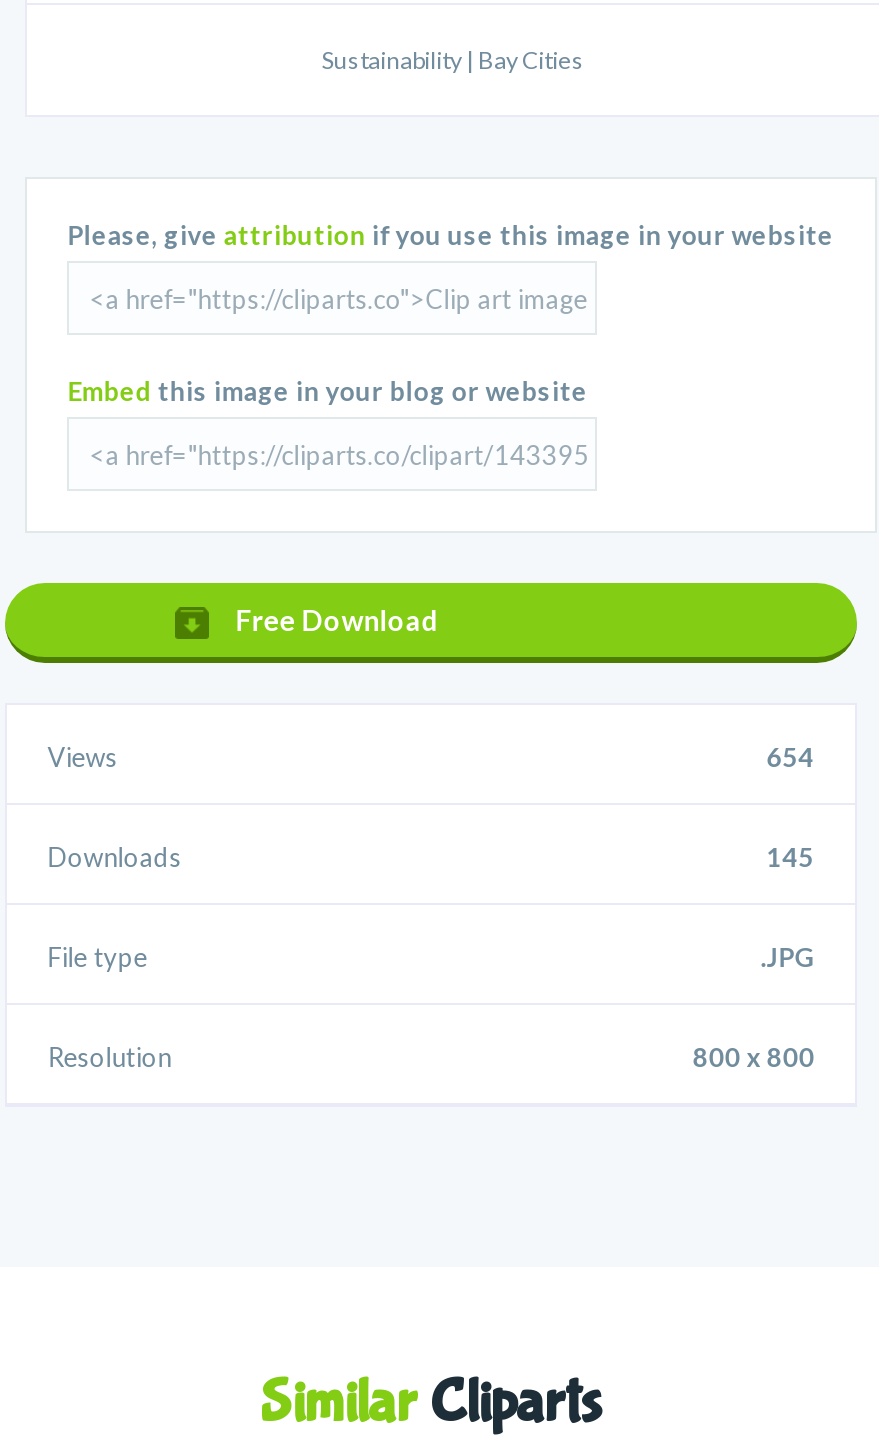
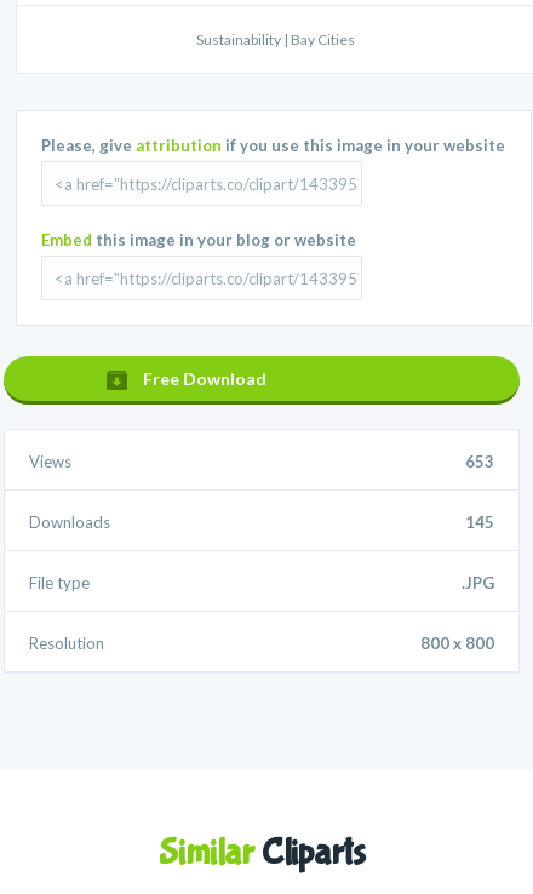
[767,741,815,773] 654 -> [465,452,494,471] 653

